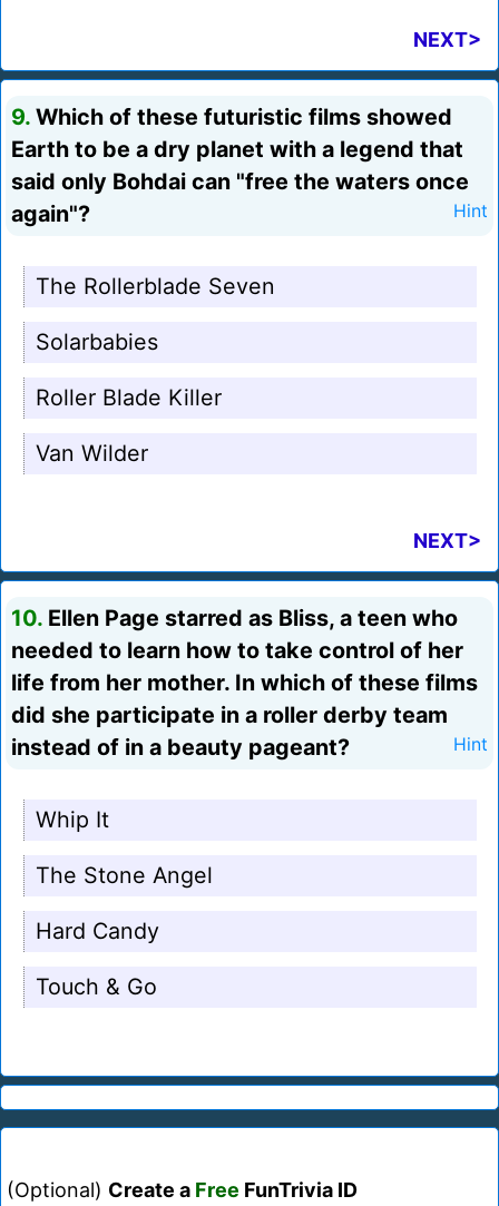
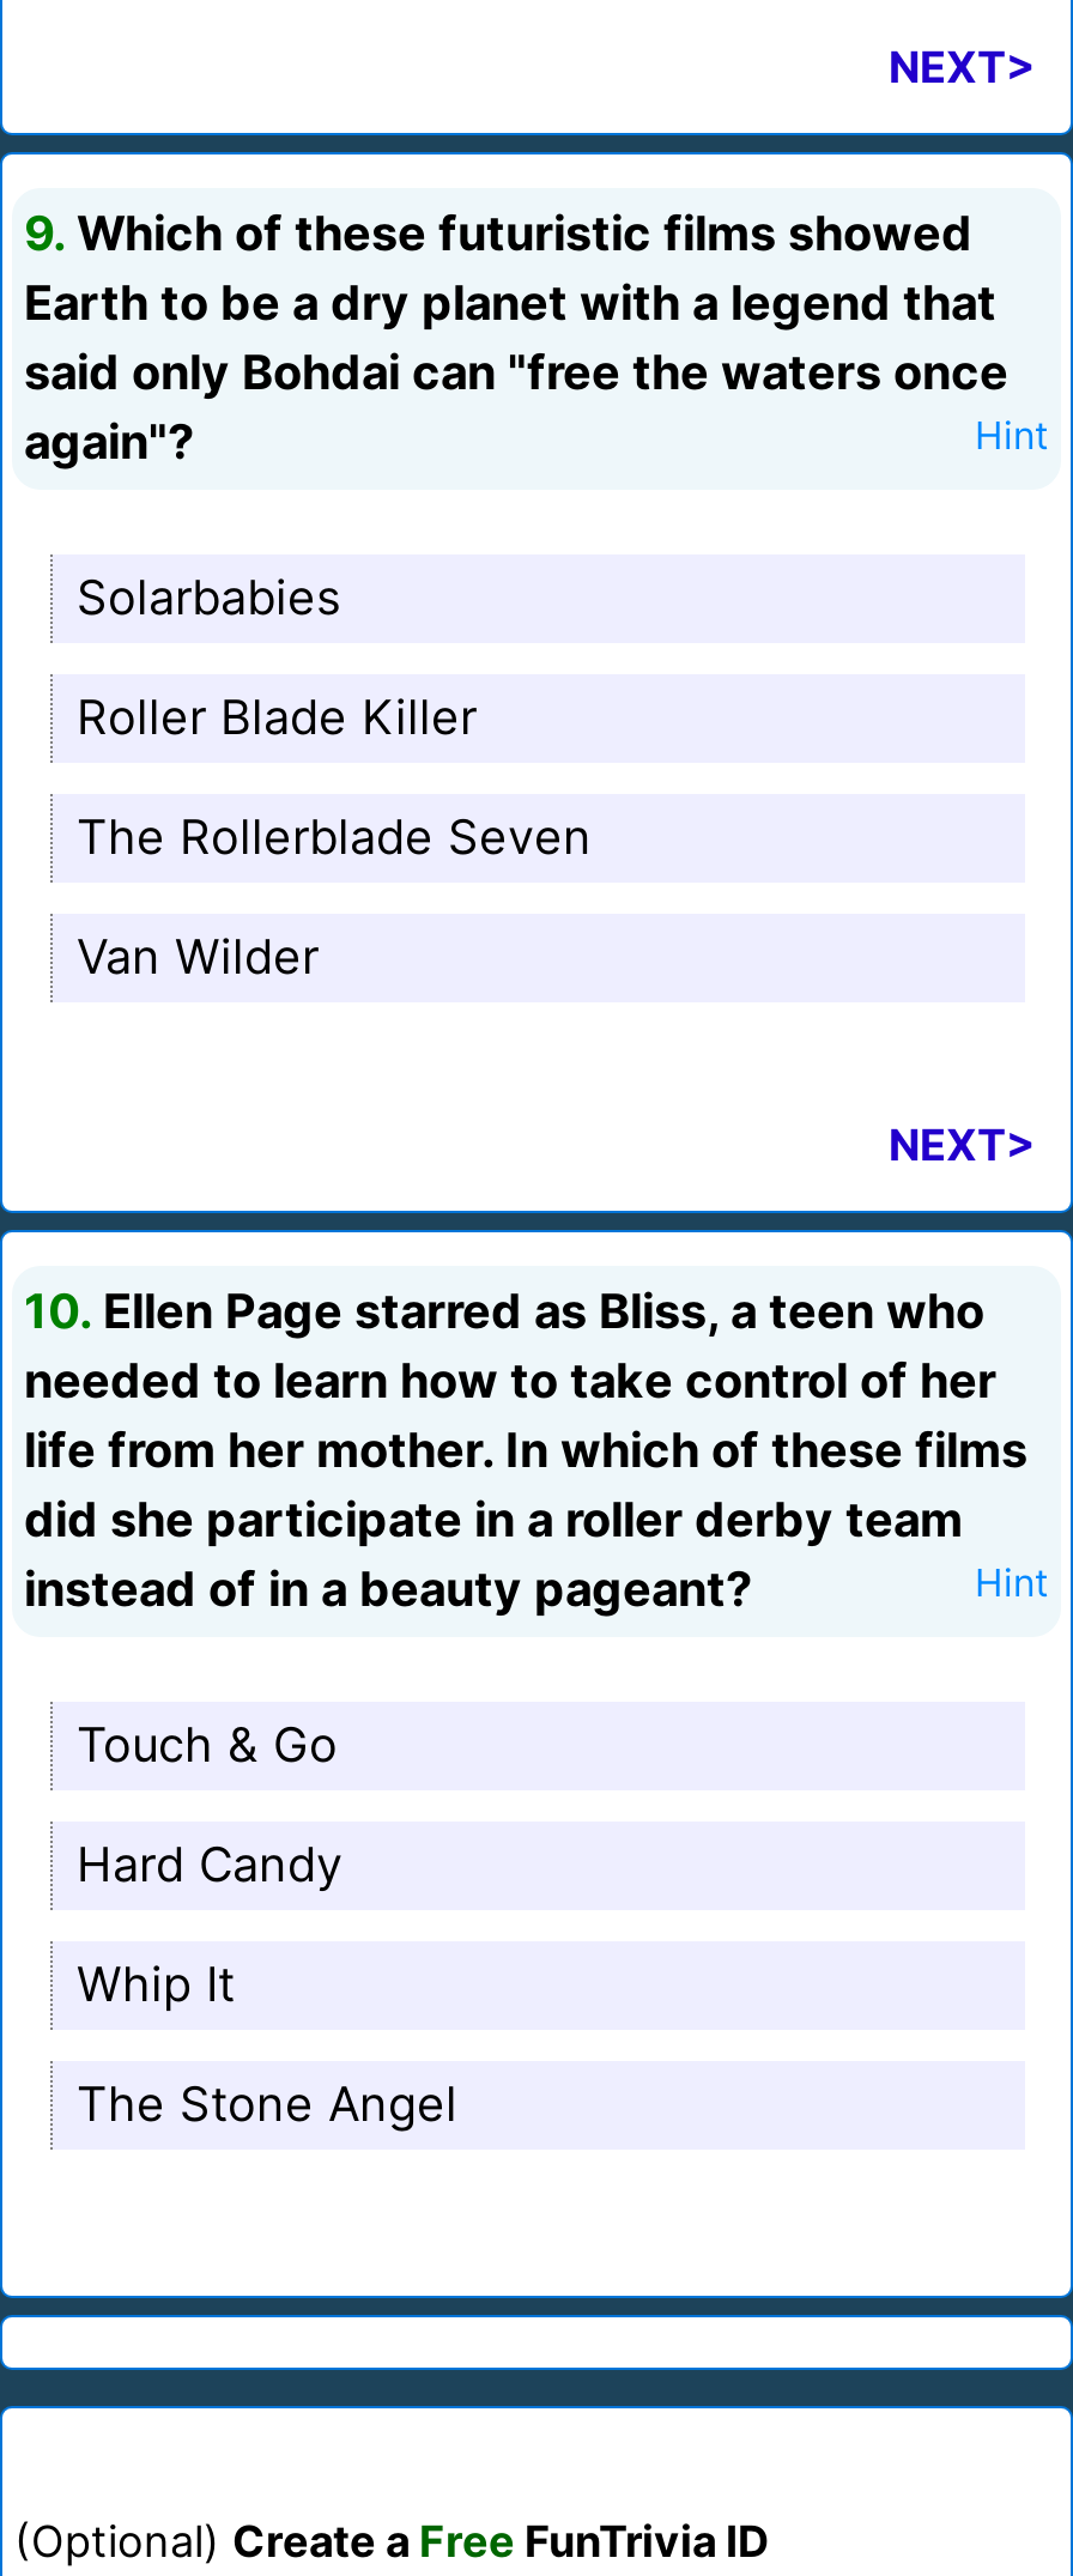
moved [36,273,275,300] -> [77,808,592,866]: The Rollerblade Seven
moved [36,329,222,411] -> [77,569,477,746]: Solarbabies | Roller Blade Killer
moved [36,806,213,889] -> [77,1956,457,2133]: Whip It | The Stone Angel
moved [36,918,159,1000] -> [77,1716,342,1893]: Hard Candy | Touch & Go

